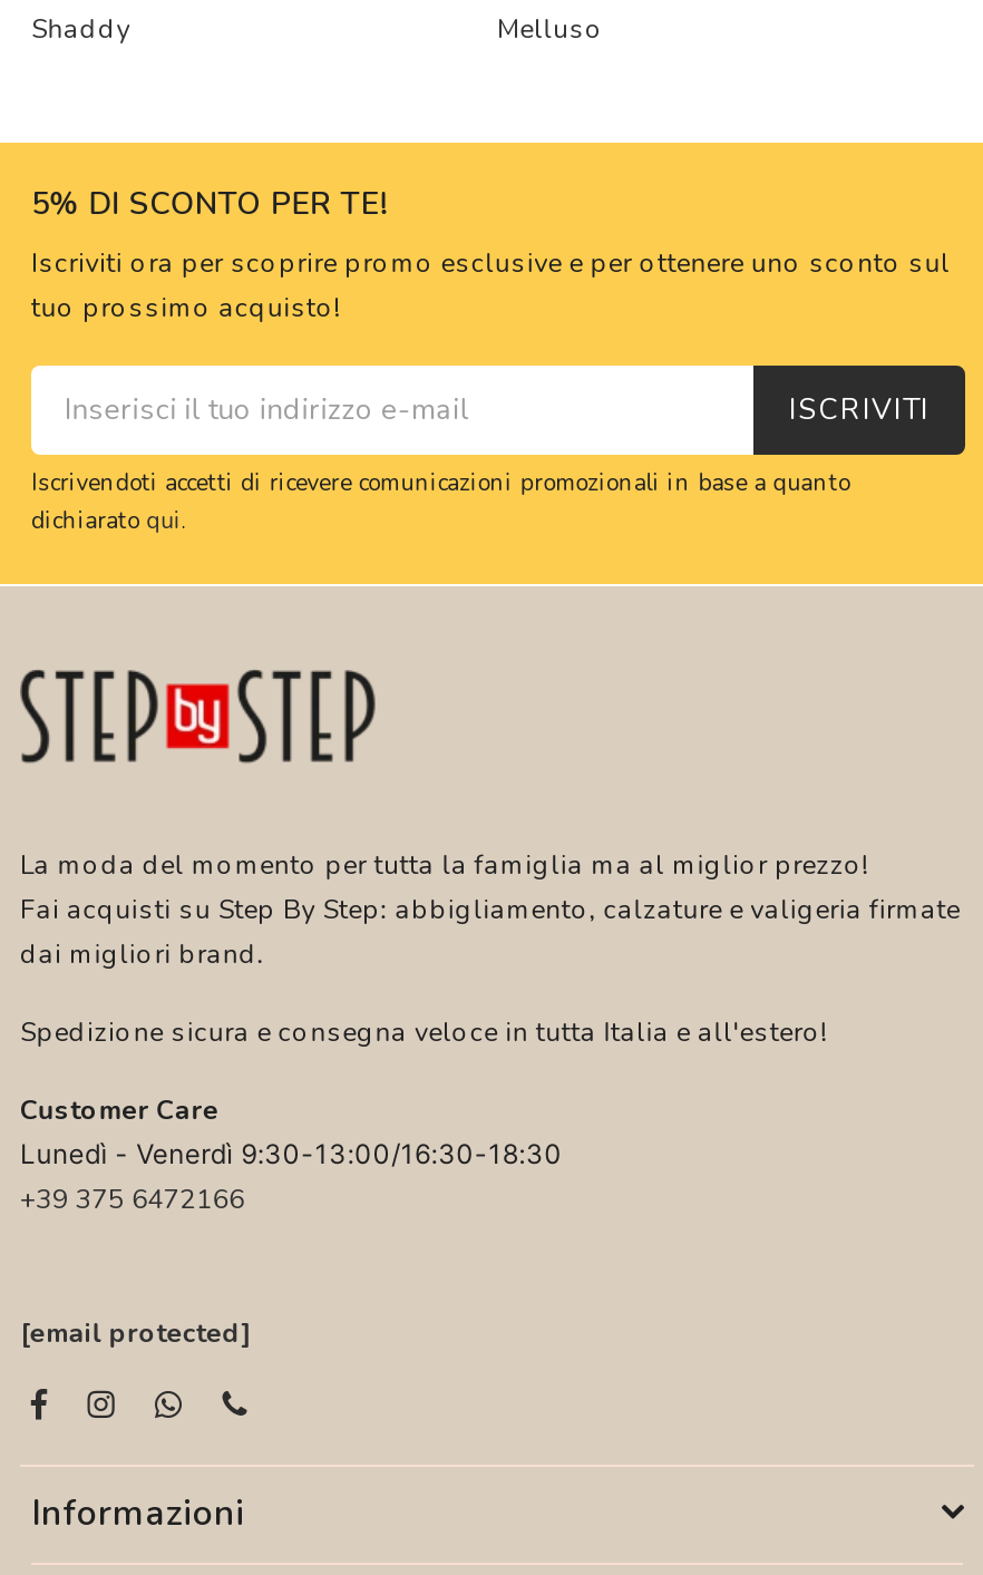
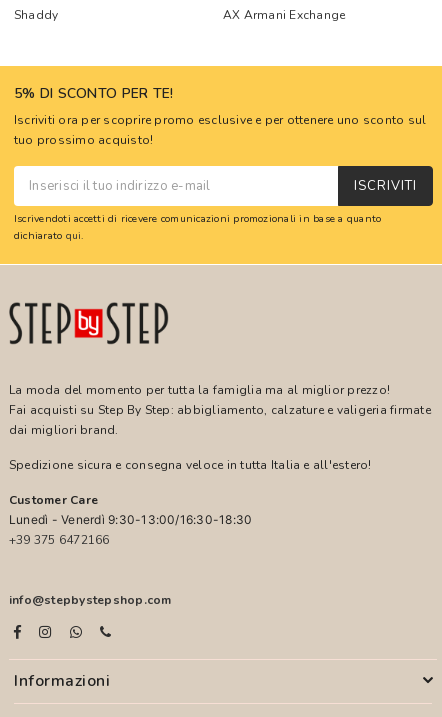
[497,11,603,47] Melluso -> [223,7,345,23] AX Armani Exchange
[20,1316,250,1351] [email protected] -> [9,592,171,608] info@stepbystepshop.com

